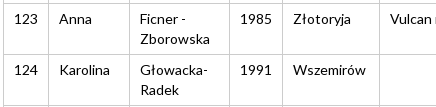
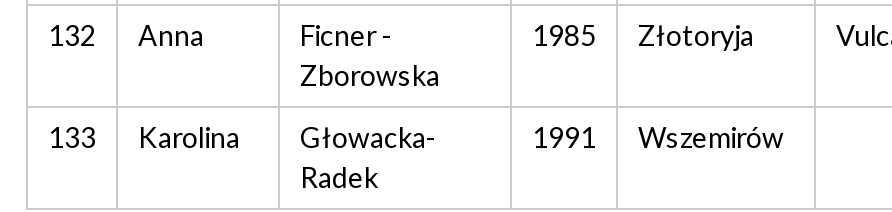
[14,10,92,27] 123 Anna -> [48,18,204,52] 132 Anna
[14,61,38,78] 124 -> [48,120,96,154] 133

